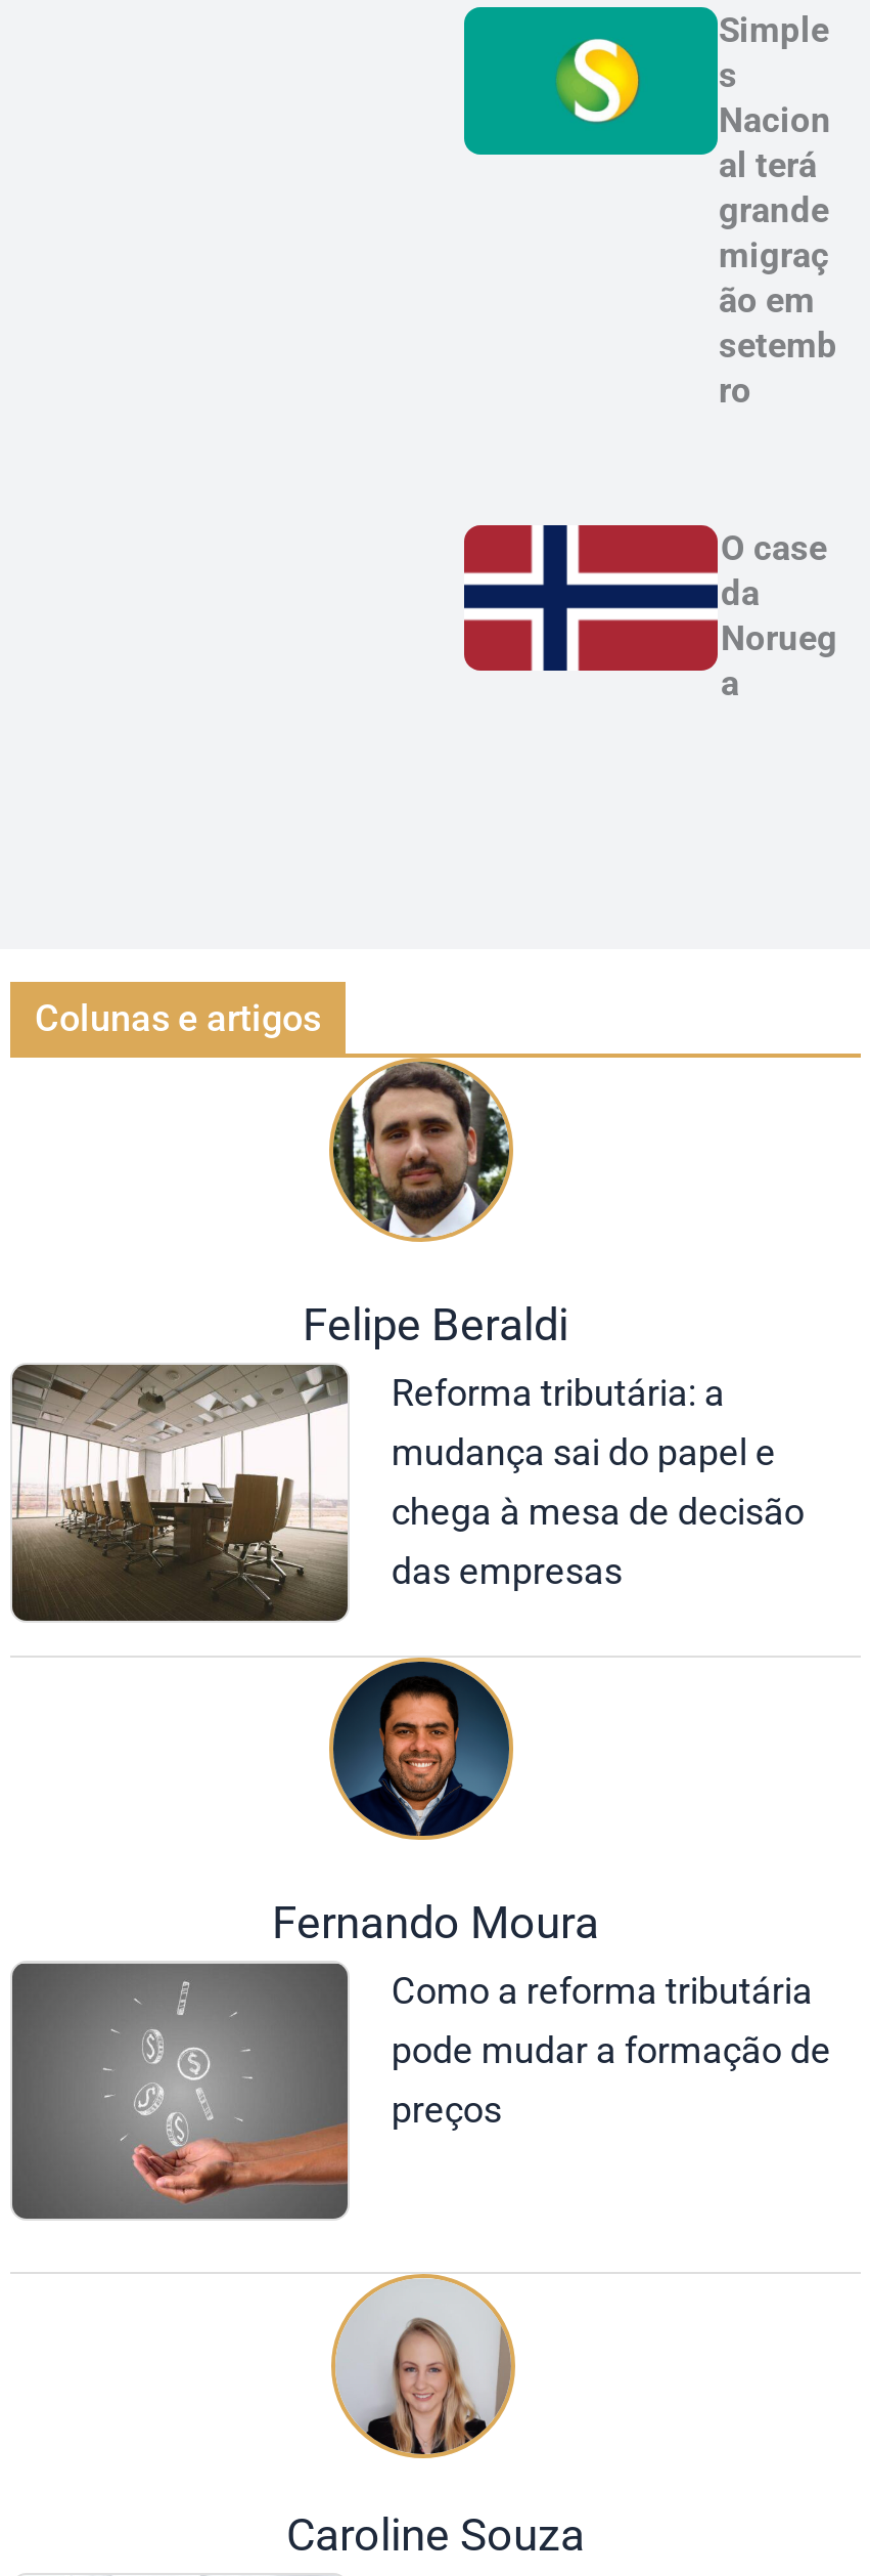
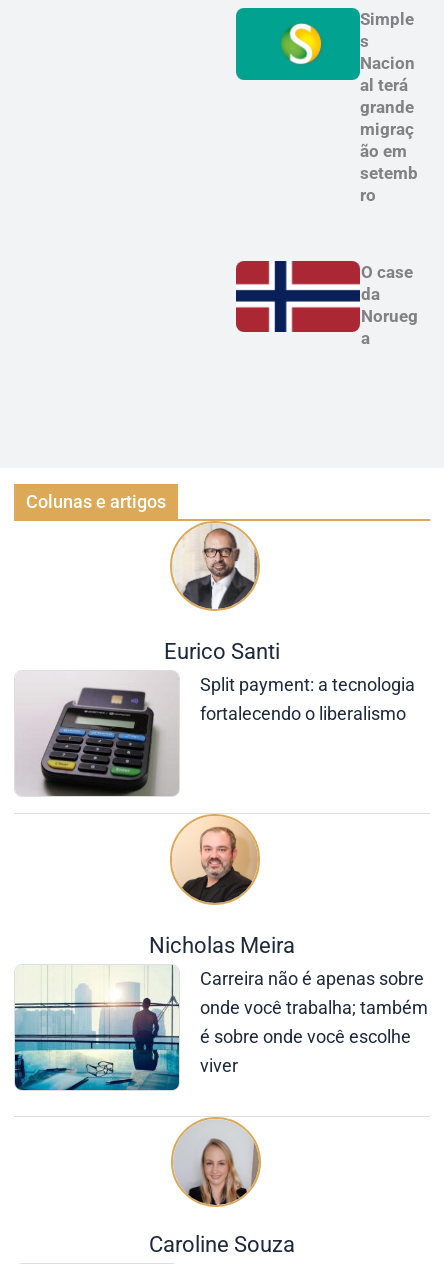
[303,1062,804,1592] [image] | Felipe Beraldi | Reforma tributária: a | mudança sai do papel e | chega à mesa de decisão | das empresas -> [164,523,415,724] [image] | Eurico Santi | Split payment: a tecnologia | fortalecendo o liberalismo
[10,1363,350,1623] [image] -> [15,673,179,797] [image]
[272,1660,831,2131] [image] | Fernando Moura | Como a reforma tributária | pode mudar a formação de | preços -> [149,817,428,1076] [image] | Nicholas Meira | Carreira não é apenas sobre | onde você trabalha; também | é sobre onde você escolhe | viver
[10,1963,350,2221] [image] -> [14,966,180,1091] [image]

